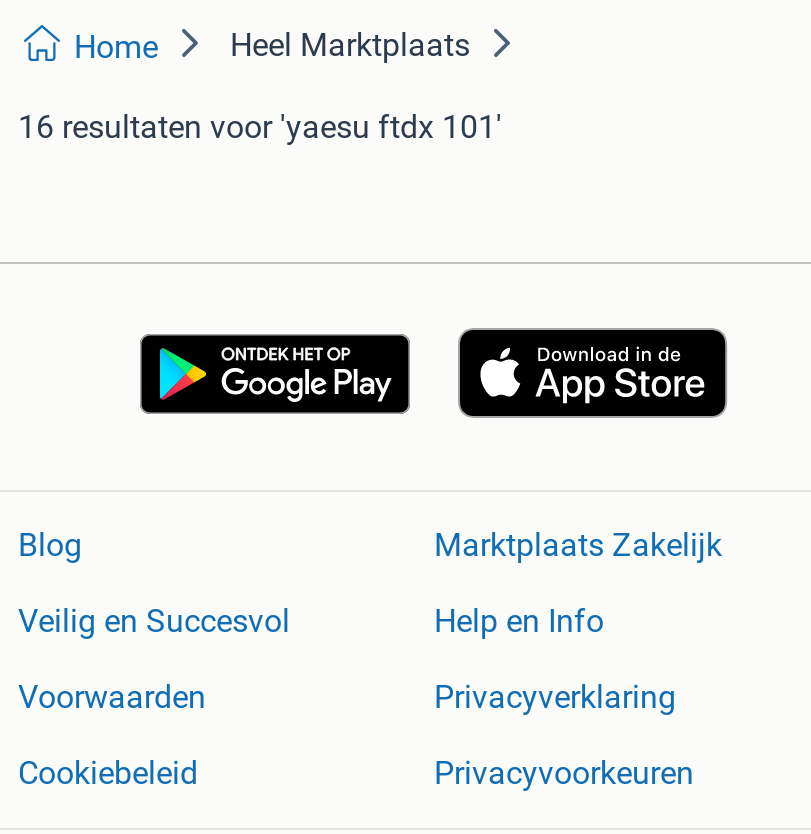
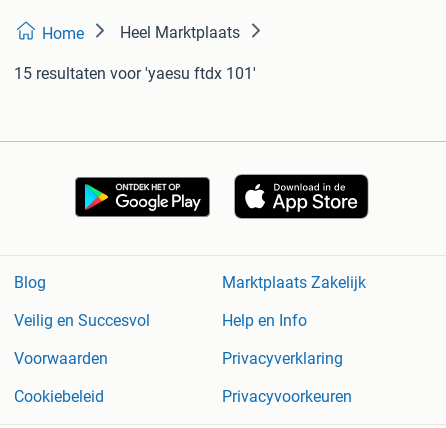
[18,108,502,146] 16 resultaten voor 'yaesu ftdx 101' -> [14,64,256,83] 15 resultaten voor 'yaesu ftdx 101'

